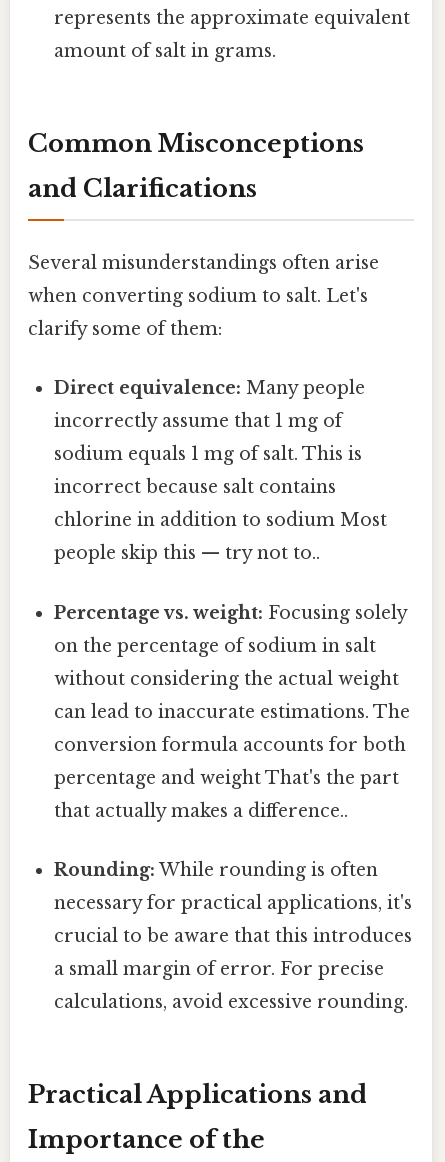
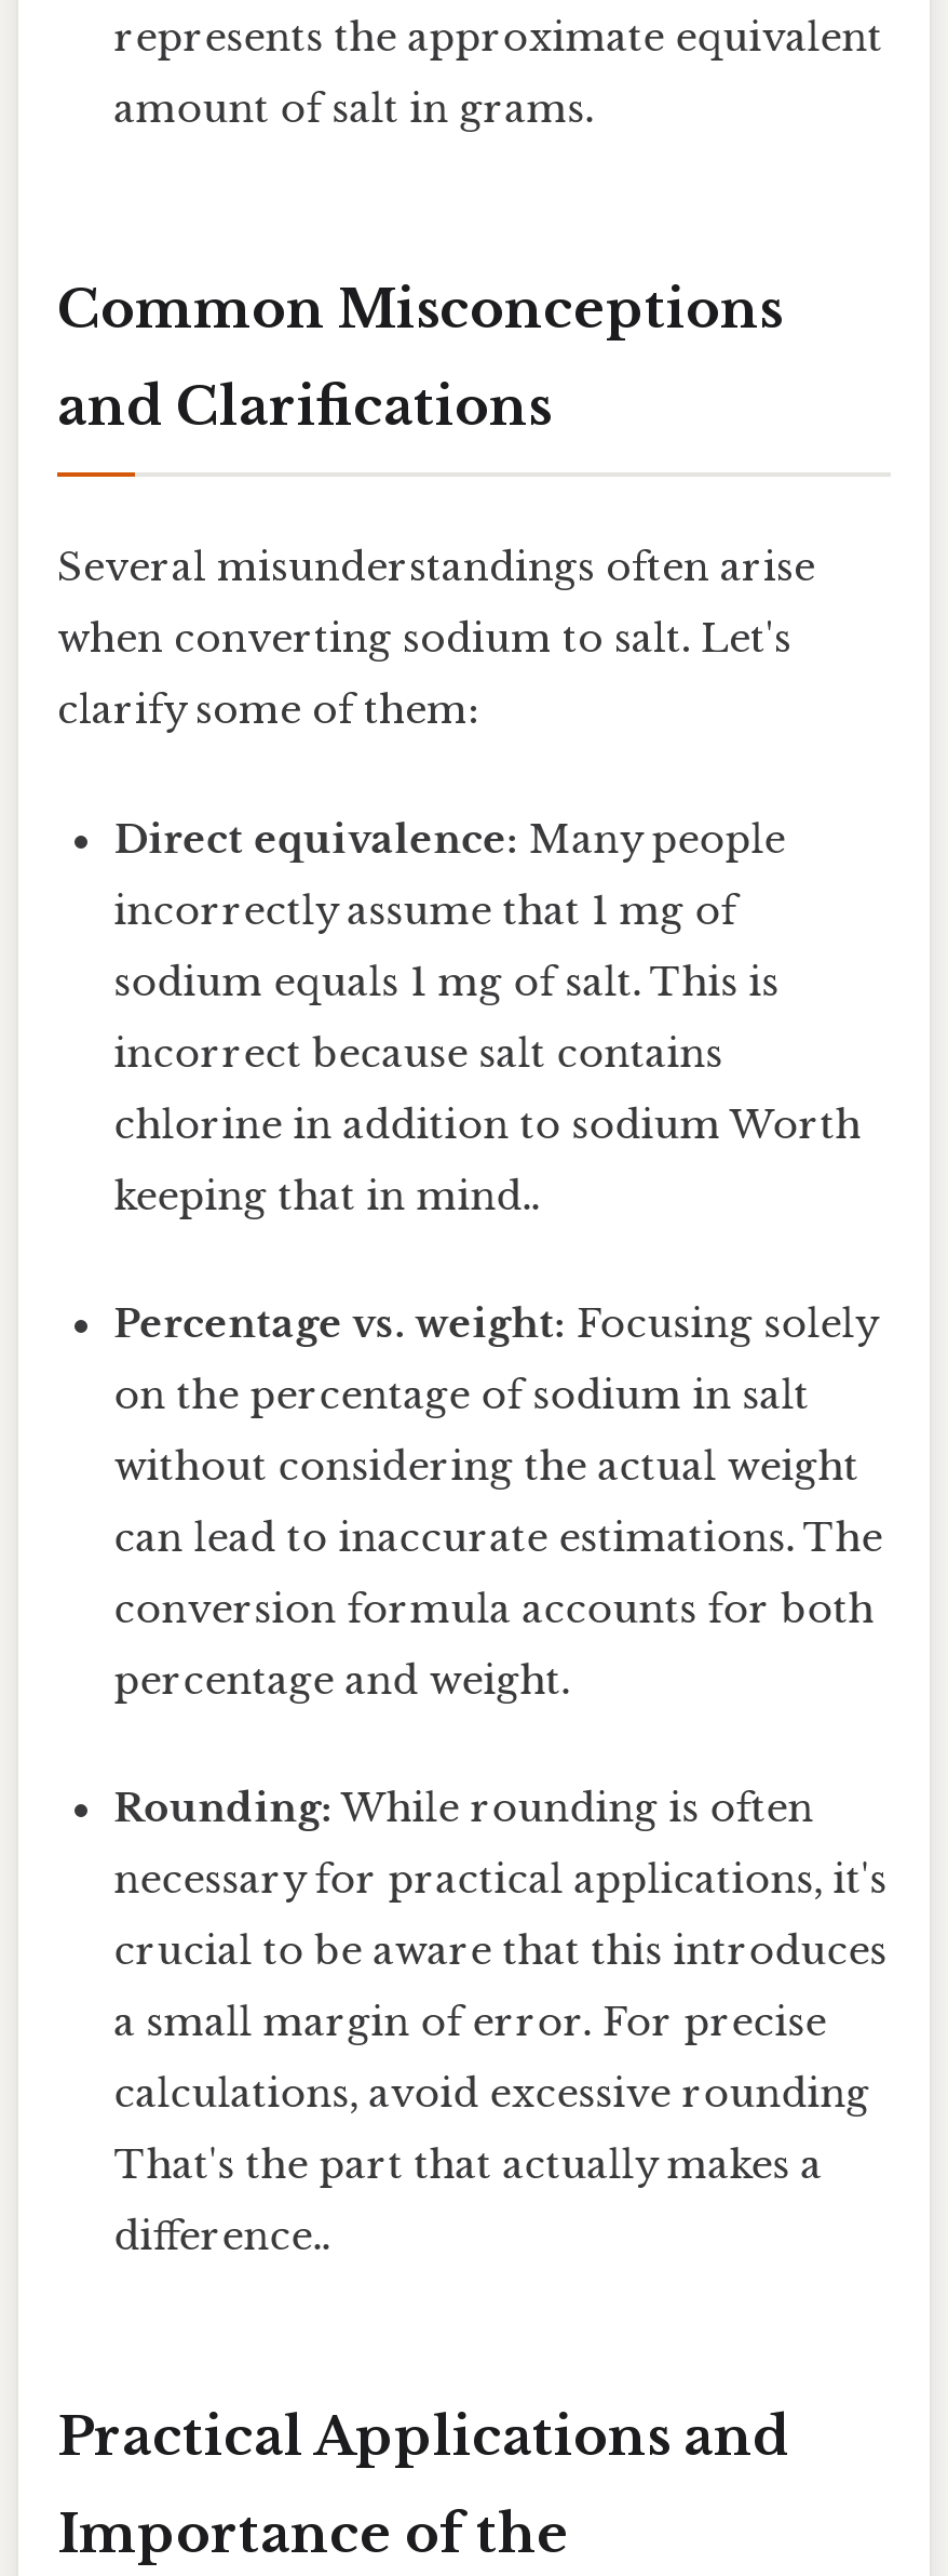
[54,509,387,531] chlorine in addition to sodium Most -> [114,1100,861,1148] chlorine in addition to sodium Worth
[54,542,320,564] people skip this — try not to.. -> [114,1171,539,1219] keeping that in mind..
[54,767,399,822] percentage and weight That's the part | that actually makes a difference.. -> [114,1656,569,1704] percentage and weight.
moved [54,859,412,980] -> [114,1784,887,2046]: Rounding: While rounding is often | necessary for practical applications, it's | crucial to be aware that this introduces | a small margin of error. For precise
[54,991,408,1013] calculations, avoid excessive rounding. -> [114,2070,870,2260] calculations, avoid excessive rounding | That's the part that actually makes a | difference..

